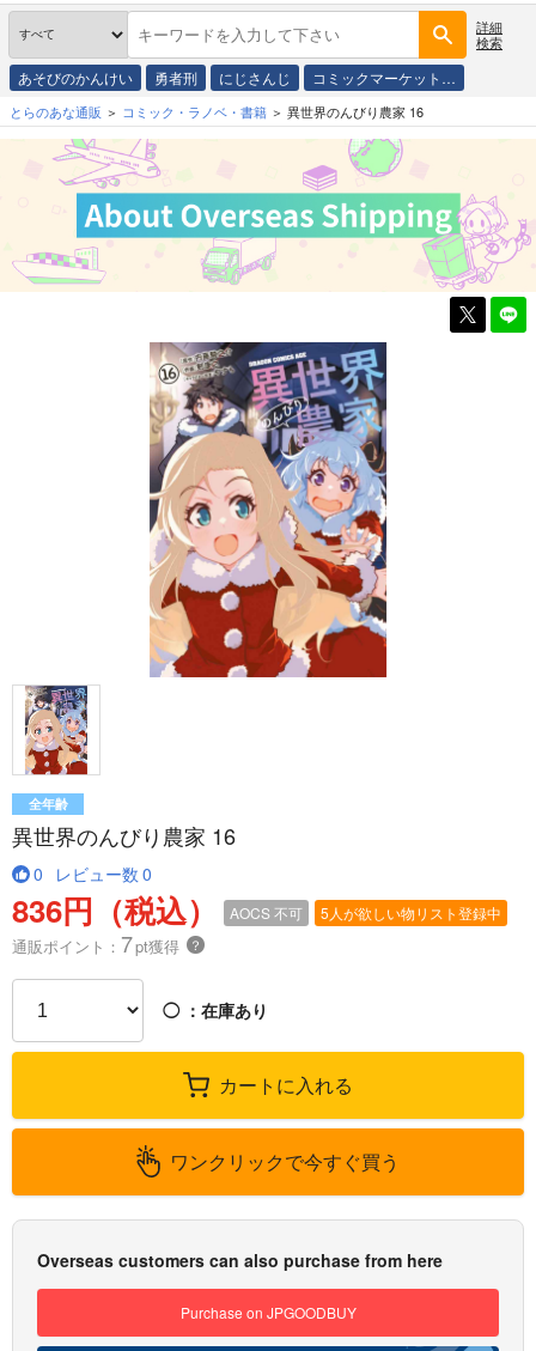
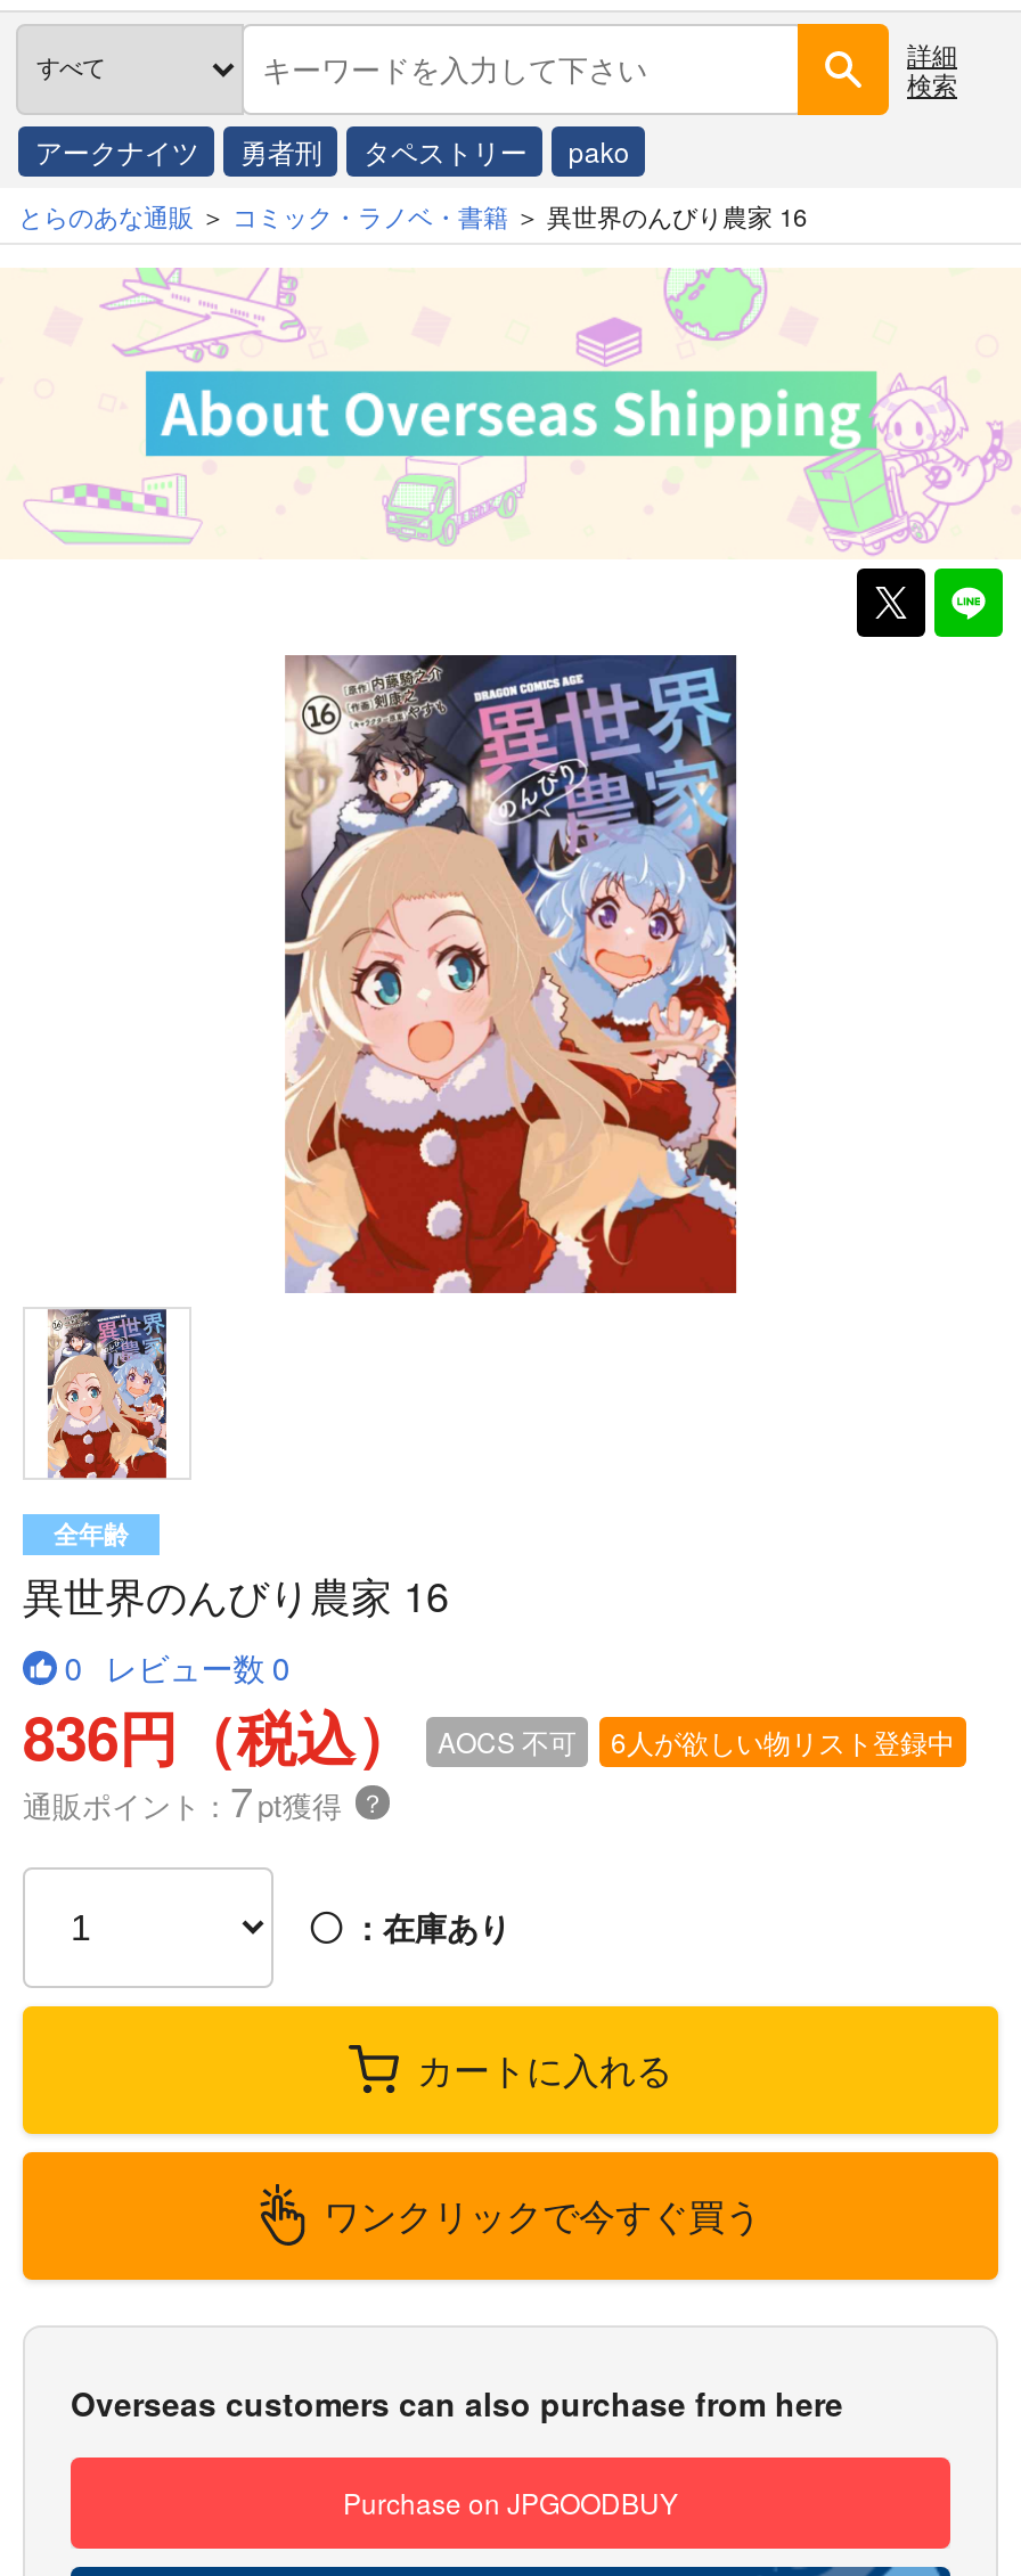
[18,67,133,87] あそびのかんけい -> [35,131,199,170] アークナイツ
[219,67,456,87] にじさんじ | コミックマーケット… -> [363,131,630,170] タペストリー | pako
[321,902,501,922] 5人が欲しい物リスト登録中 -> [611,1721,955,1760] 6人が欲しい物リスト登録中

